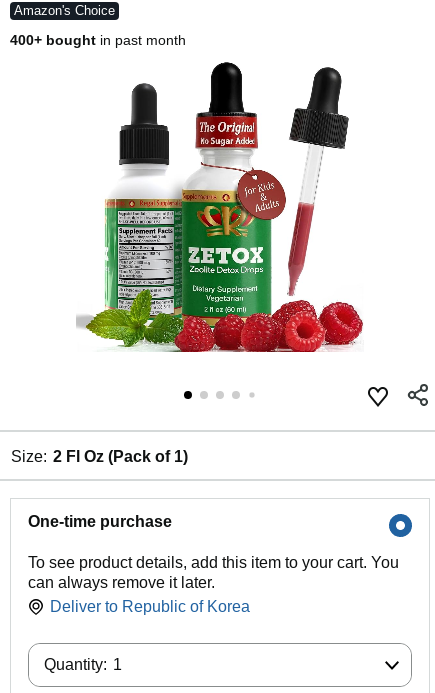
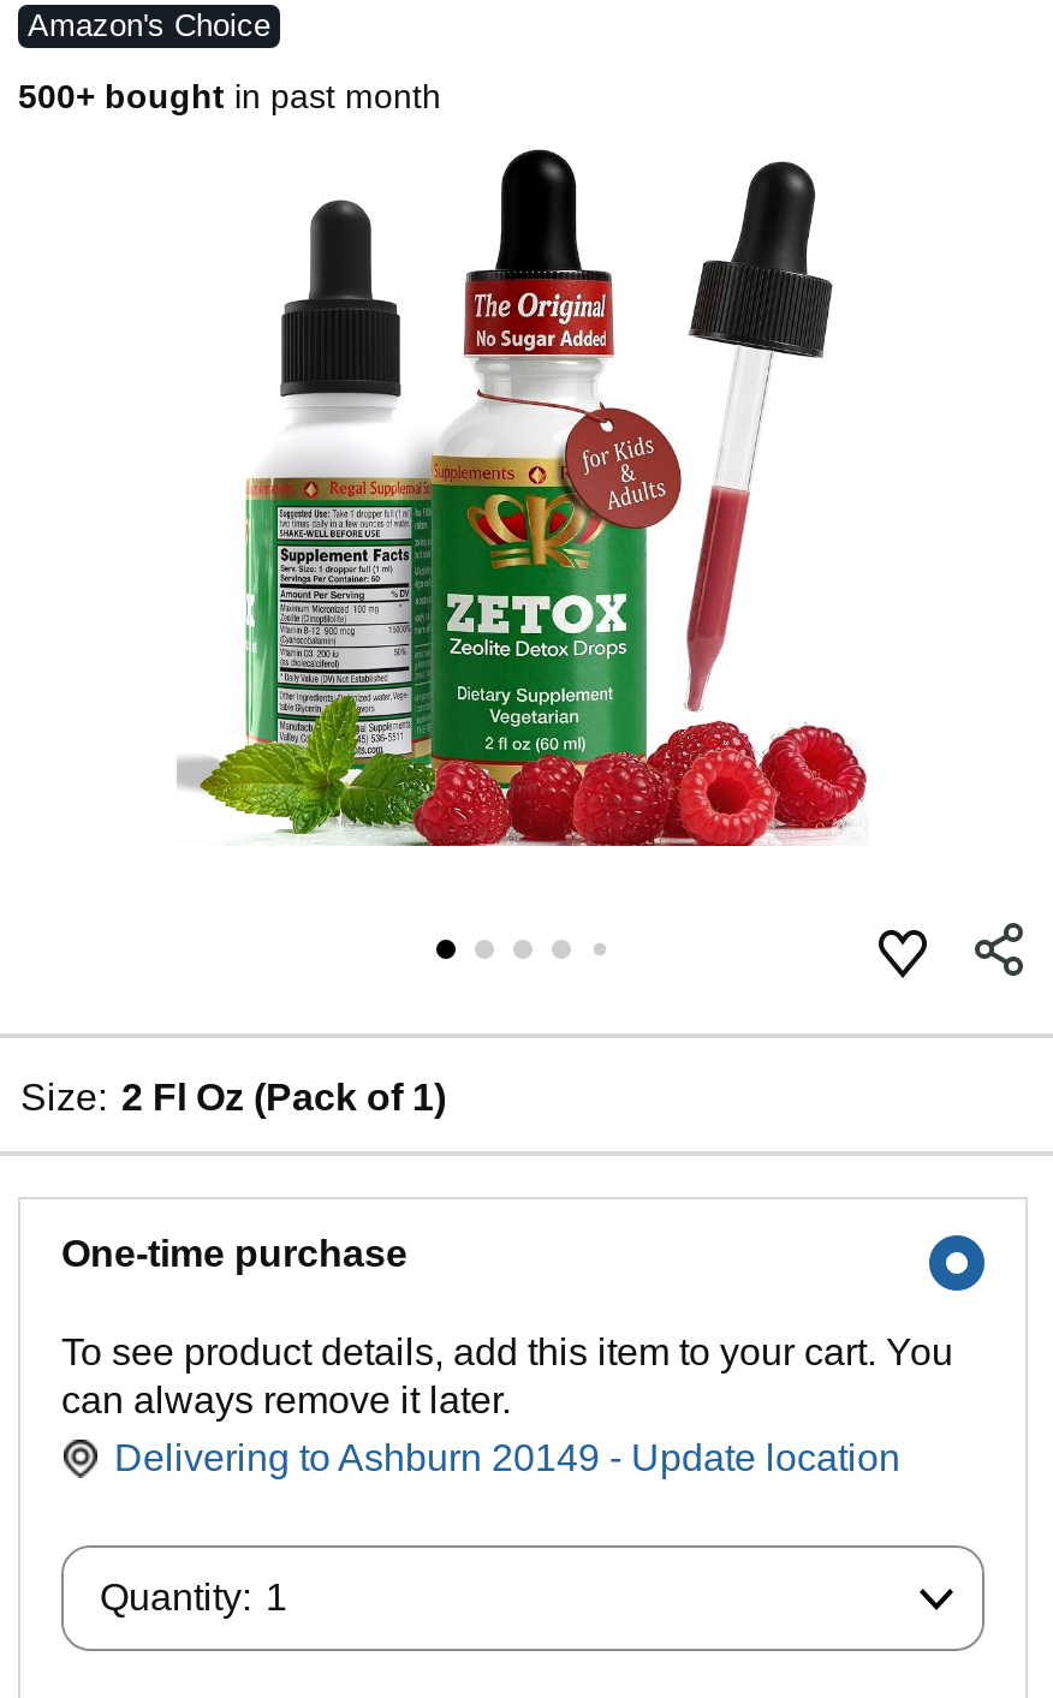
[10,32,186,48] 400+ bought in past month -> [18,77,441,115] 500+ bought in past month
[50,598,250,615] Deliver to Republic of Korea -> [114,1437,900,1478] Delivering to Ashburn 20149 - Update location

